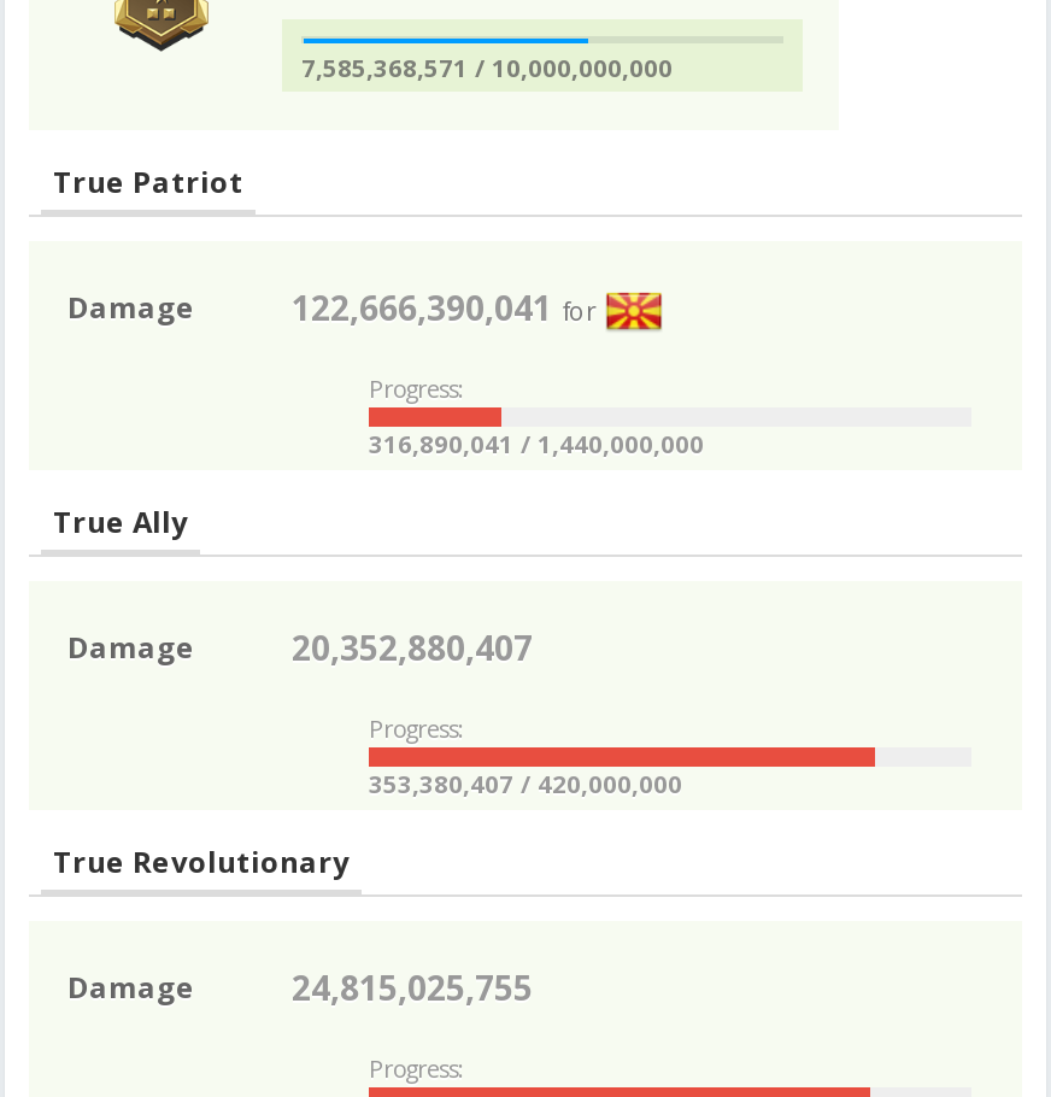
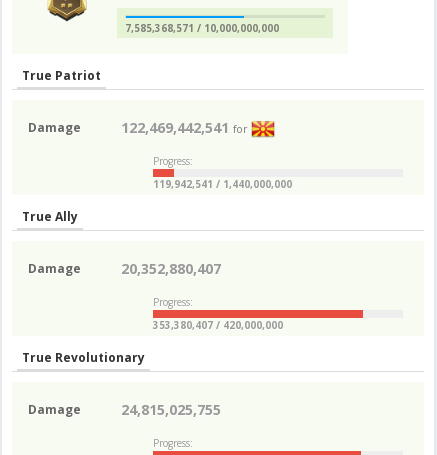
[292,284,595,330] 122,666,390,041 for -> [121,118,247,137] 122,469,442,541 for
[369,427,704,460] 316,890,041 / 1,440,000,000 -> [153,177,292,191] 119,942,541 / 1,440,000,000

